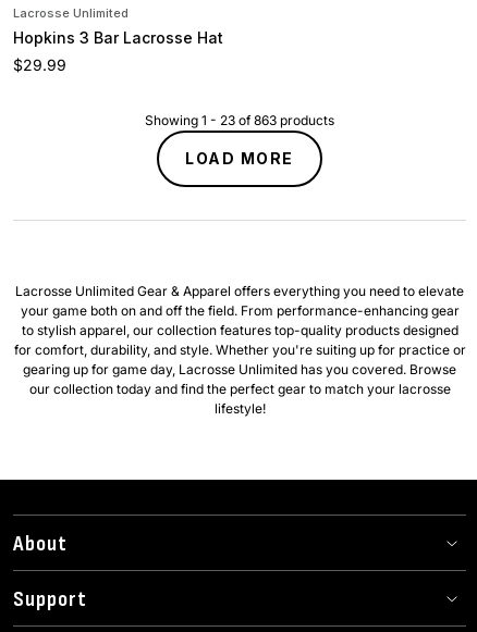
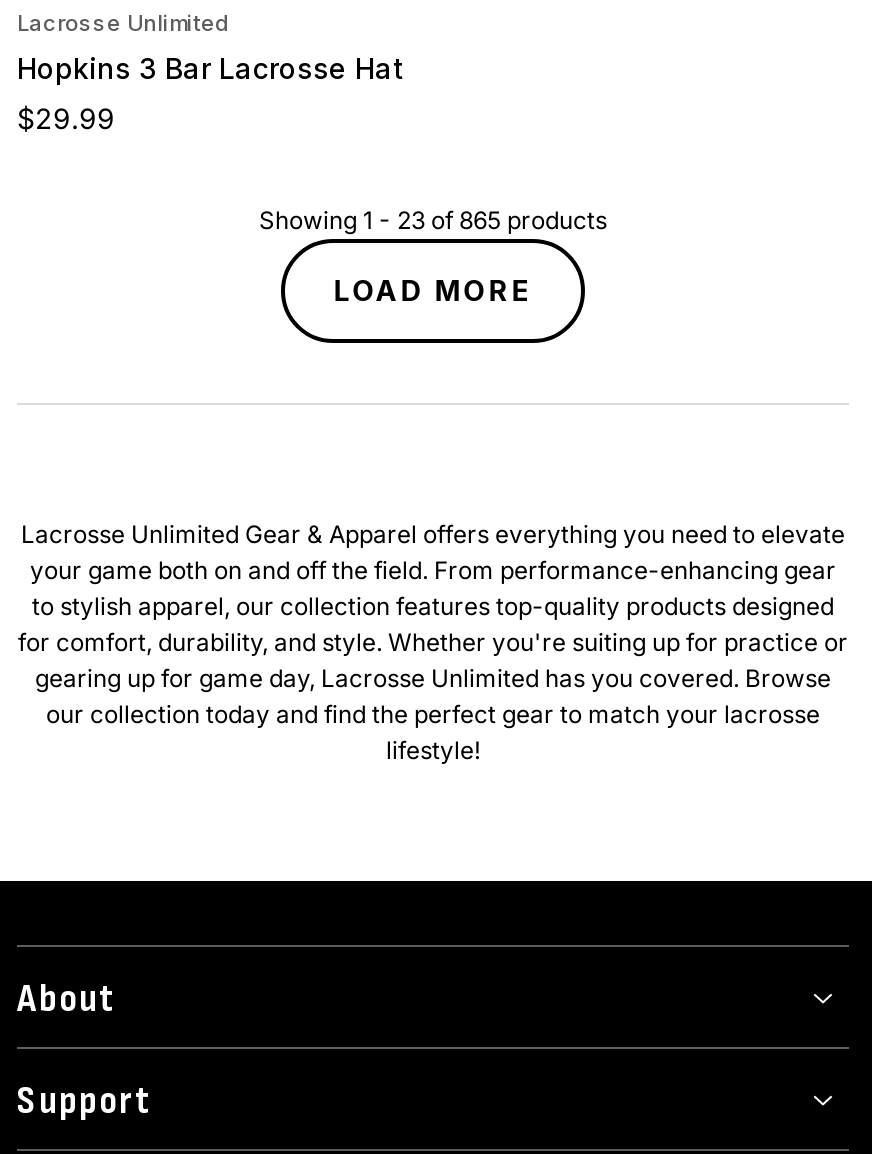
[145,112,334,128] Showing 1 - 23 of 863 products -> [259,205,607,235] Showing 1 - 23 of 865 products

